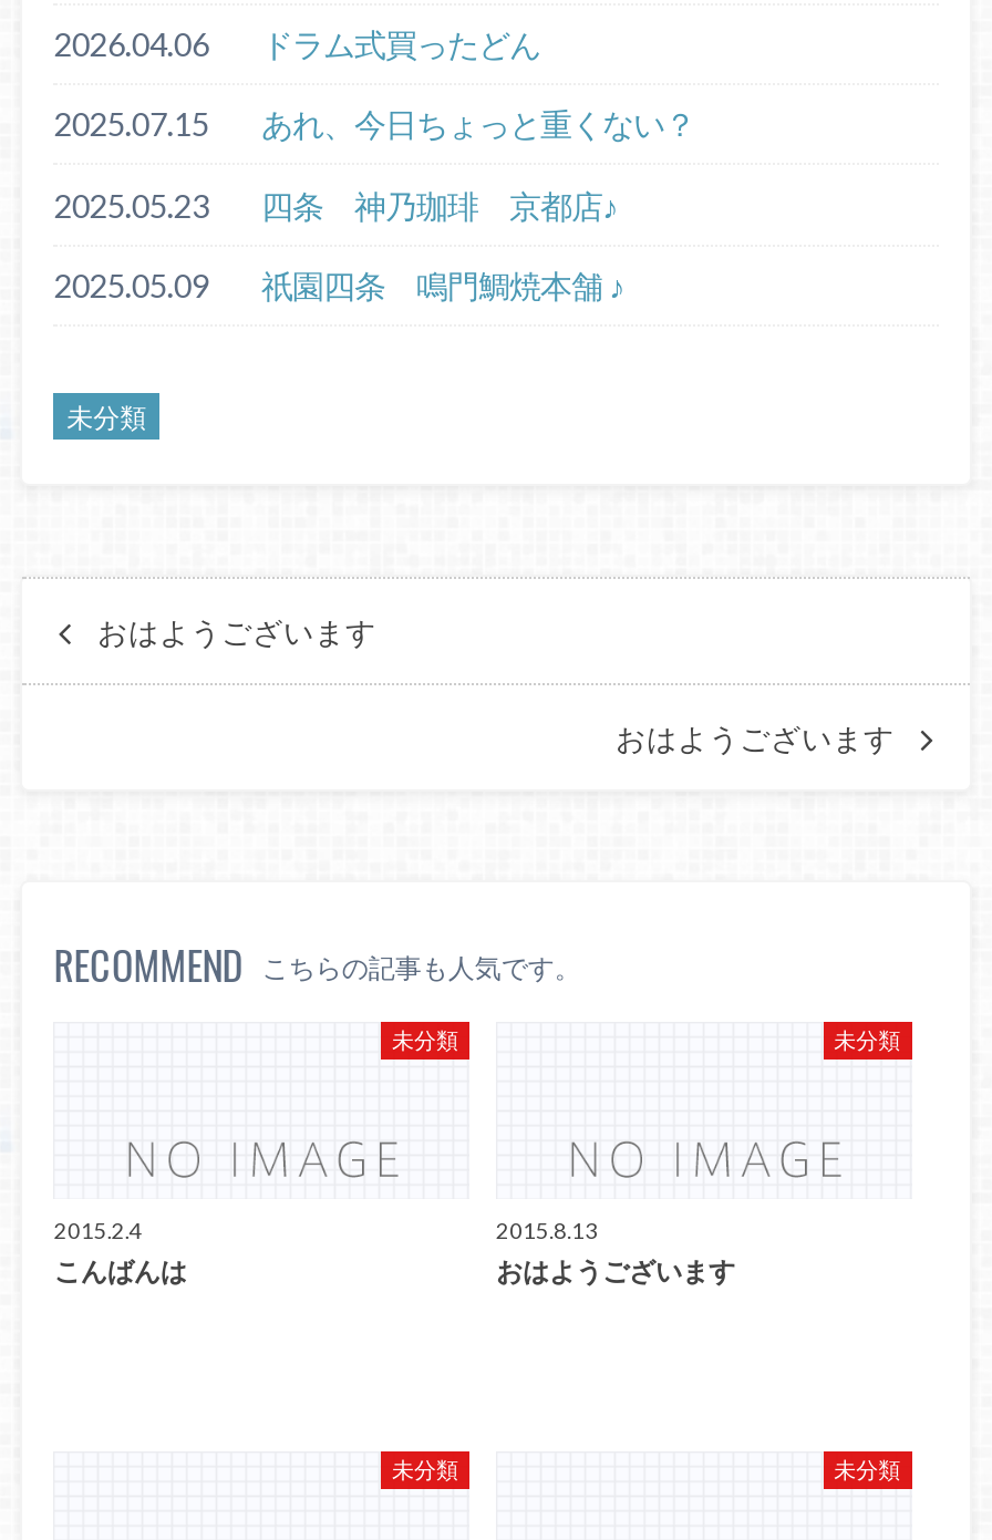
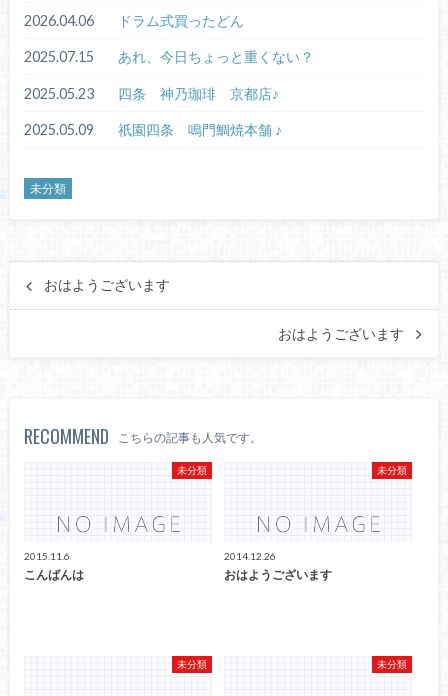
[54,1216,142,1242] 2015.2.4 -> [24,550,70,562] 2015.11.6
[496,1216,598,1242] 2015.8.13 -> [224,550,276,562] 2014.12.26

